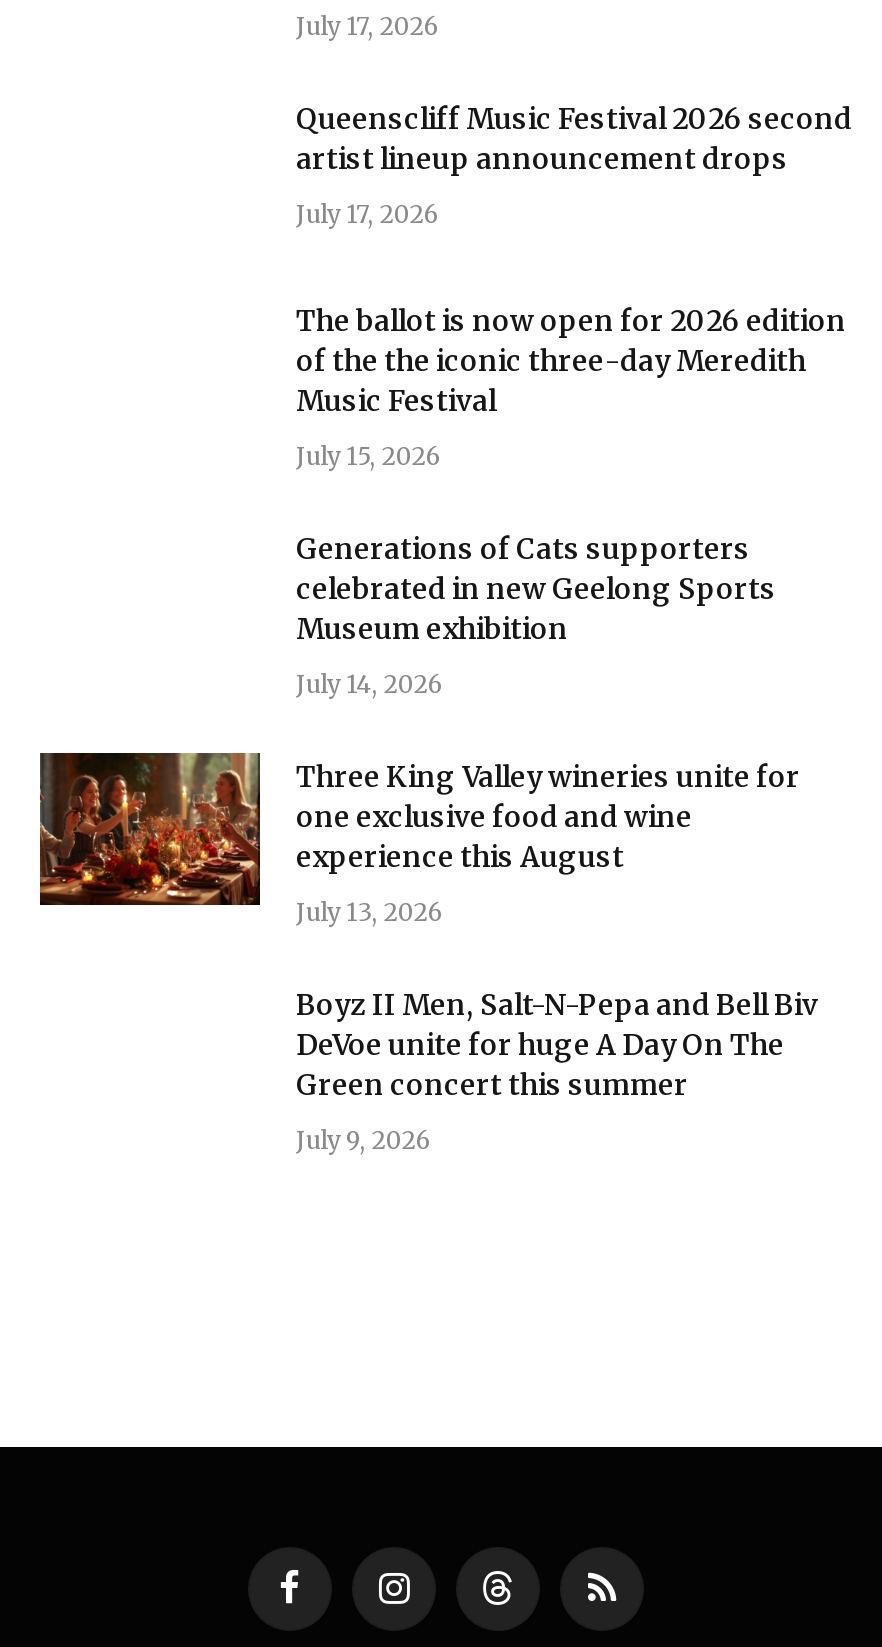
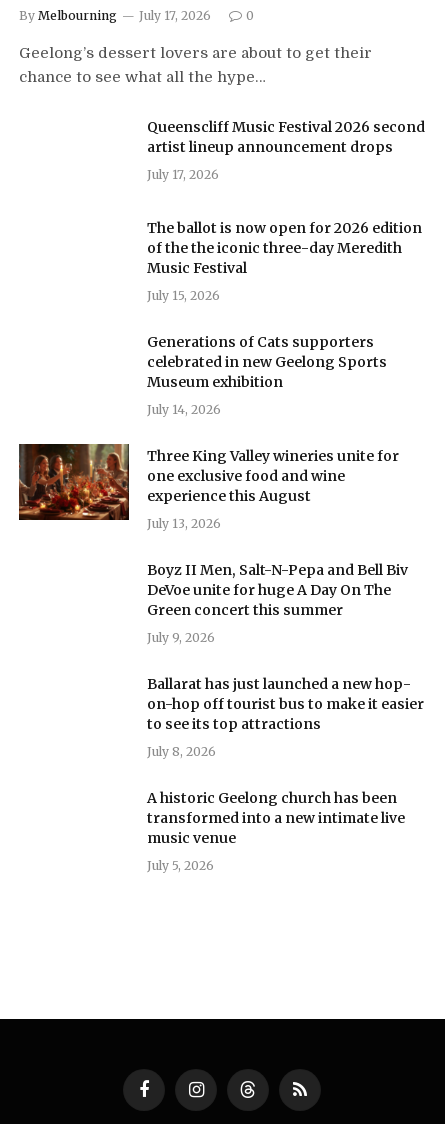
none -> [19,8,117,23] By Melbourning
none -> [19,8,372,86] 0 | Geelong’s dessert lovers are about to get their | chance to see what all the hype…
none -> [147,675,424,873] Ballarat has just launched a new hop- | on-hop off tourist bus to make it easier | to see its top attractions | July 8, 2026 | A historic Geelong church has been | transformed into a new intimate live | music venue | July 5, 2026

